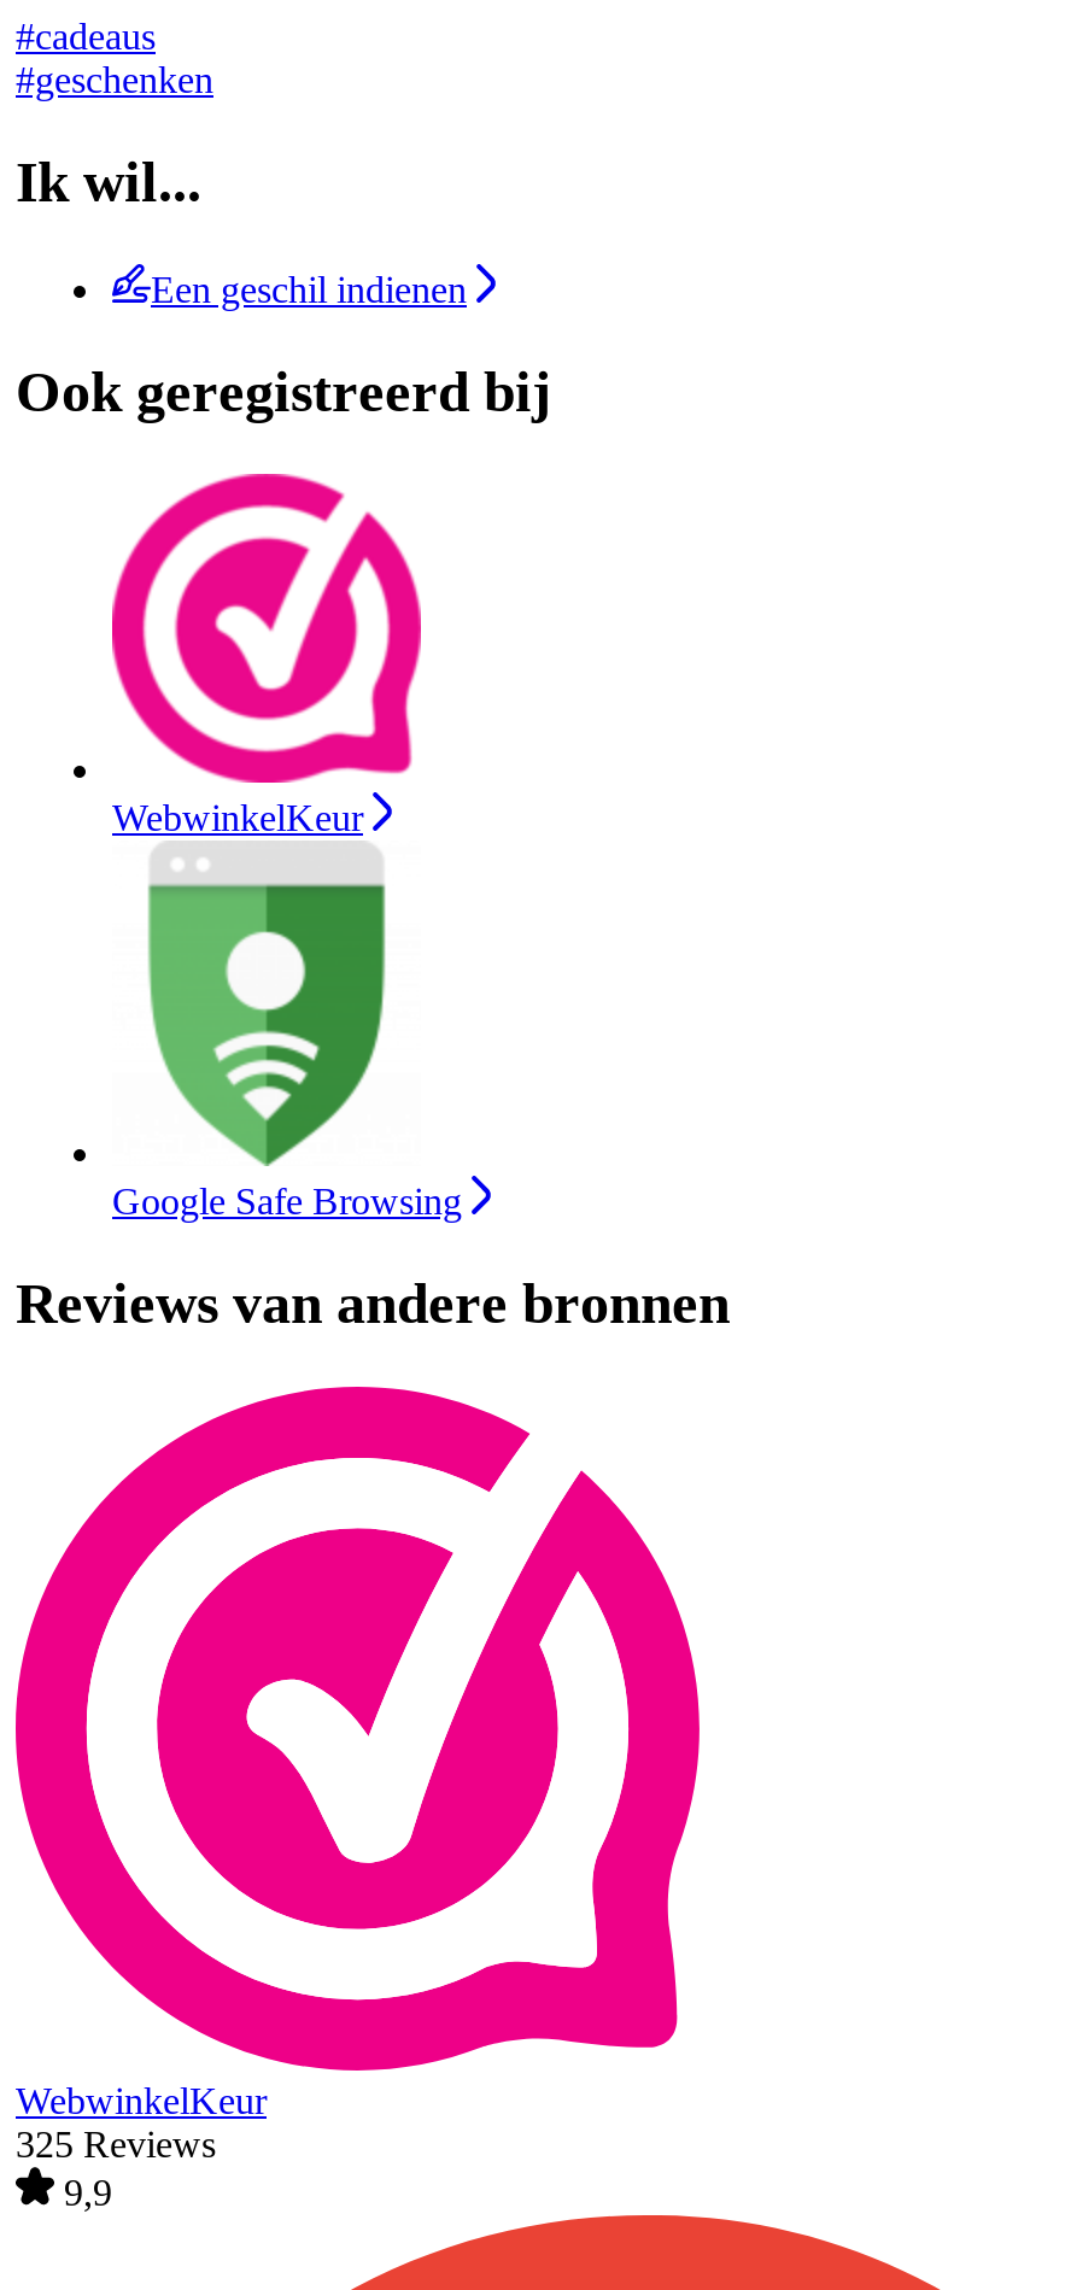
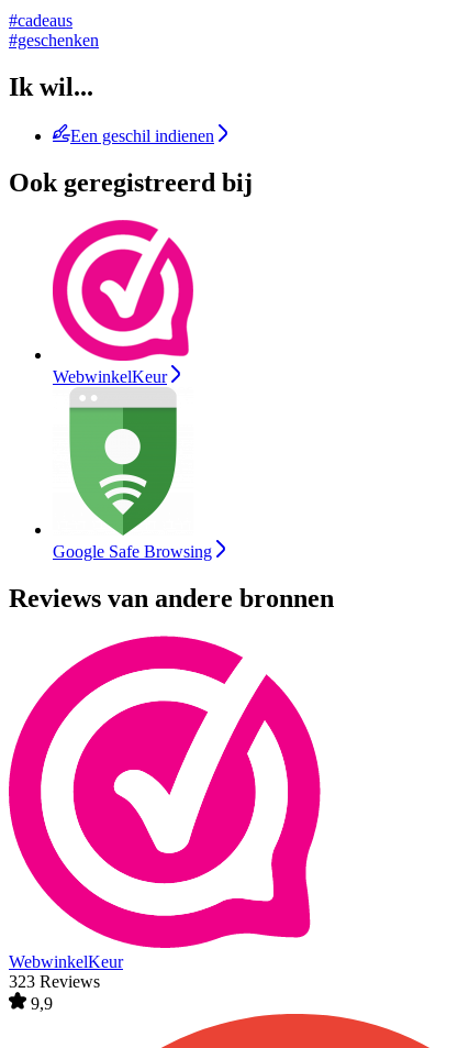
[16,2123,216,2164] 325 Reviews -> [9,972,100,991] 323 Reviews

